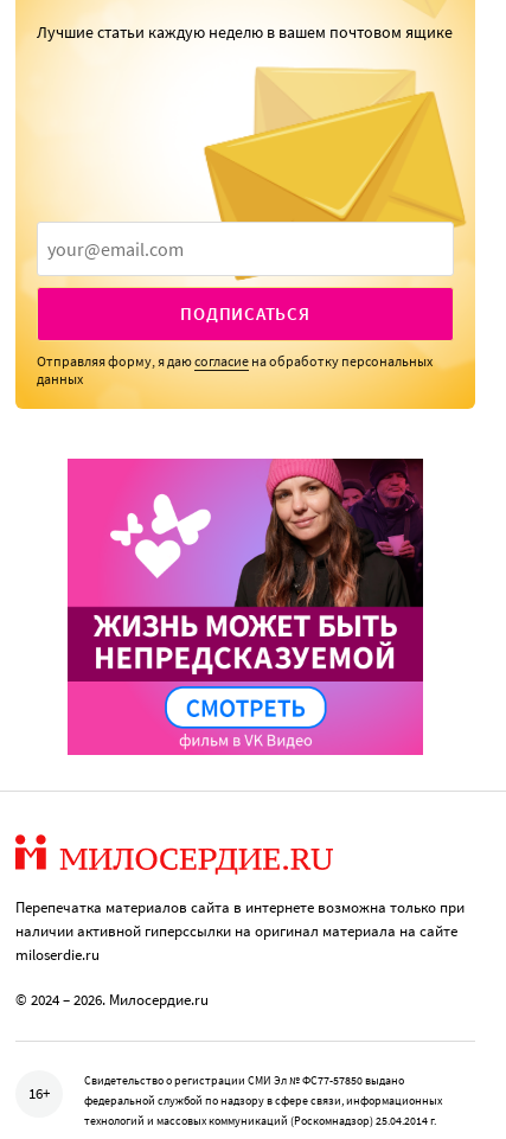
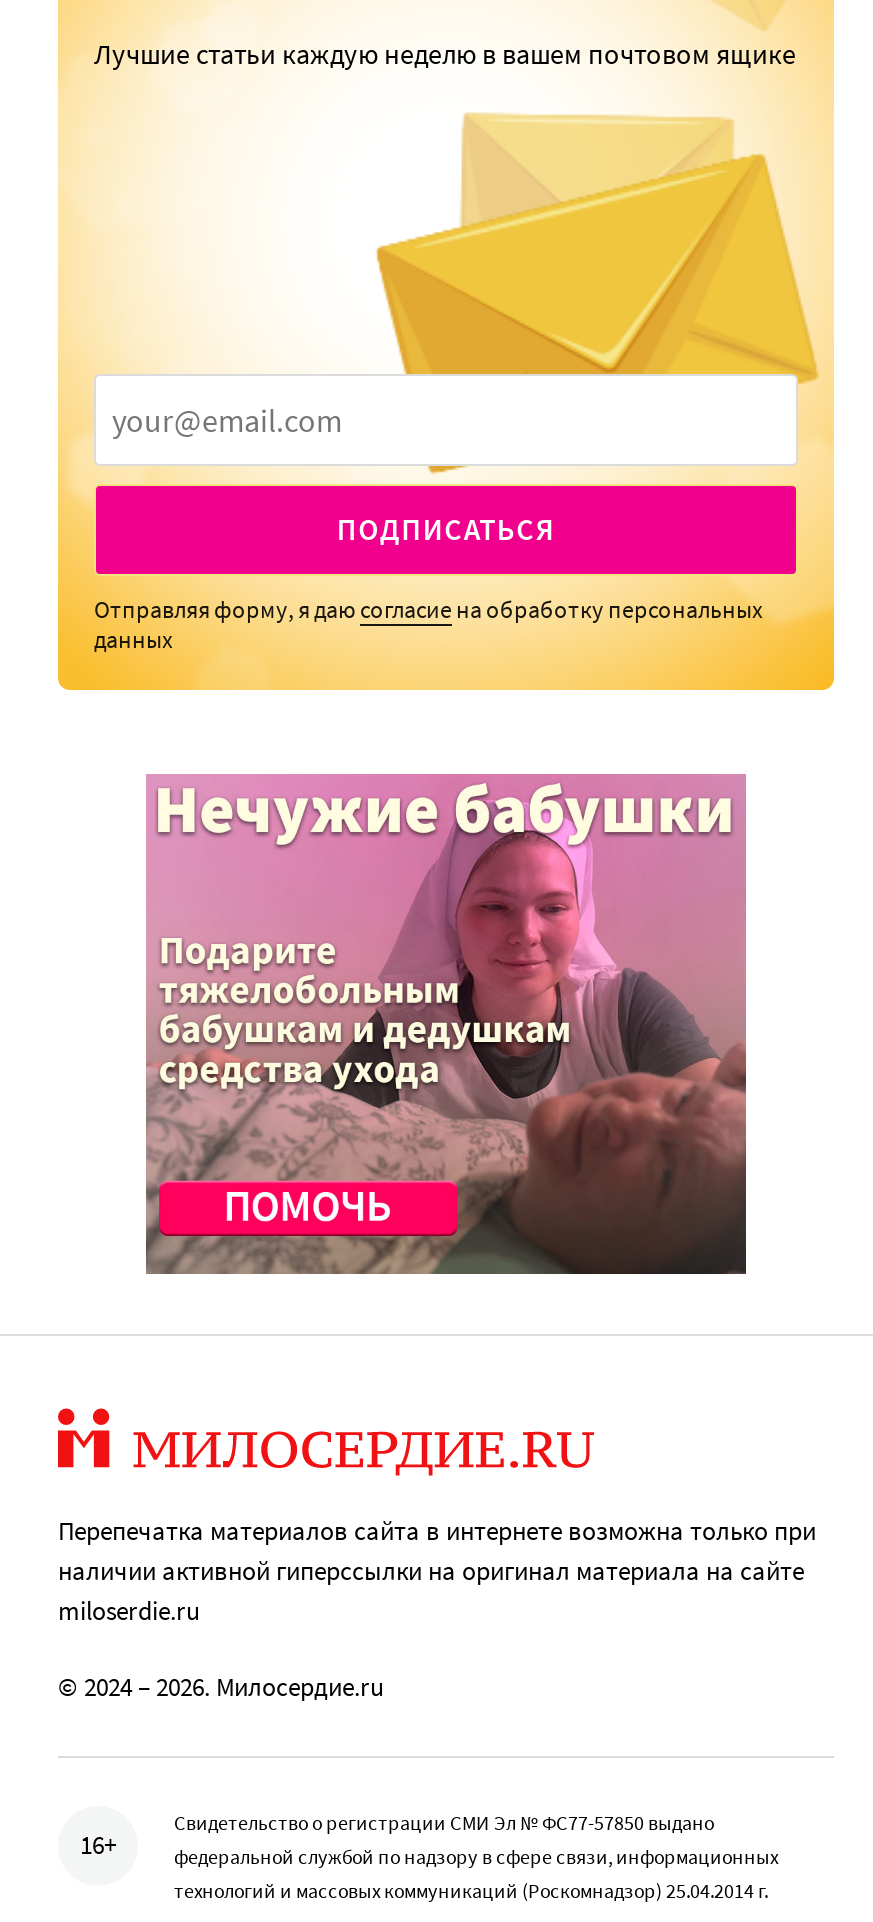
[66,457,424,756] [image] -> [144,774,748,1276] [image]

